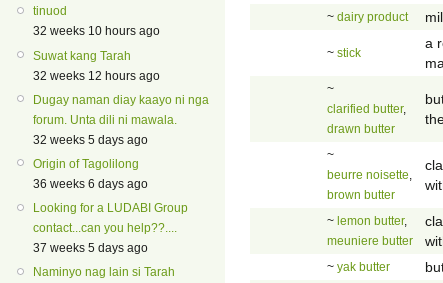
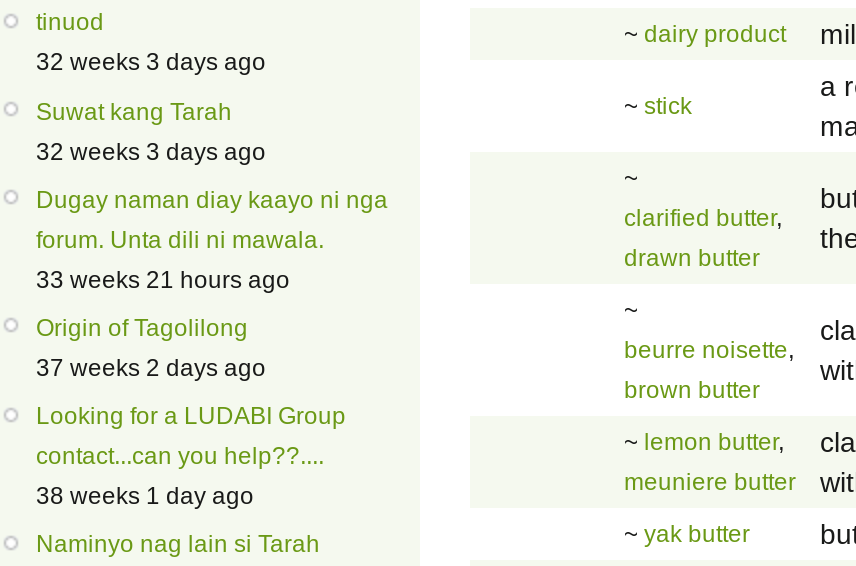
[33,24,160,38] 32 weeks 10 hours ago -> [36,49,266,77] 32 weeks 3 days ago
[33,69,160,83] 32 weeks 12 hours ago -> [36,137,266,165] 32 weeks 3 days ago
[33,133,148,147] 32 weeks 5 days ago -> [36,266,290,294] 33 weeks 21 hours ago
[33,177,148,191] 36 weeks 6 days ago -> [36,354,266,382] 37 weeks 2 days ago
[33,241,148,255] 37 weeks 5 days ago -> [36,482,254,510] 38 weeks 1 day ago

